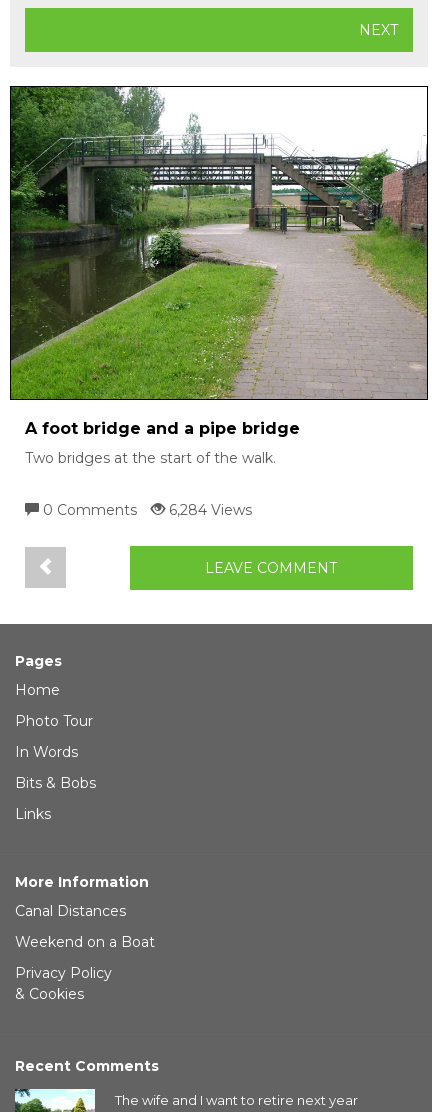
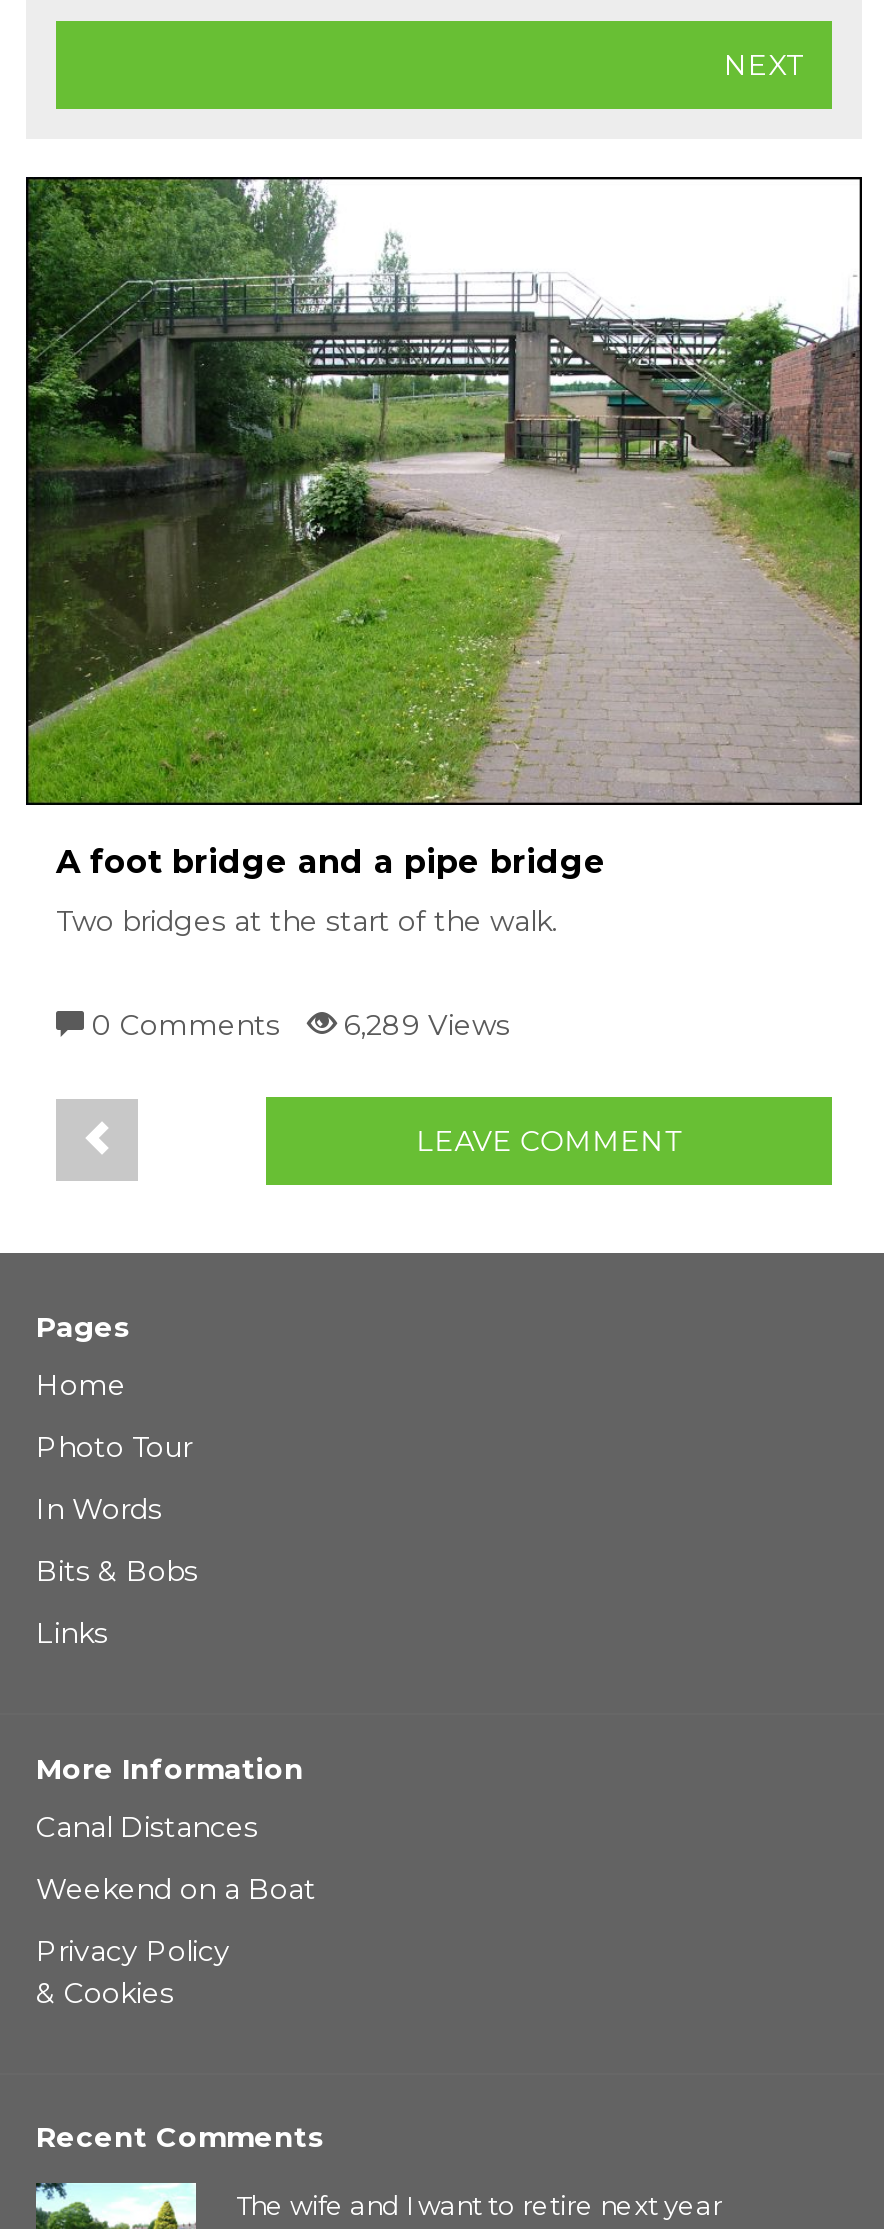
[165,501,252,519] 6,284 Views -> [336,1007,510,1043] 6,289 Views

